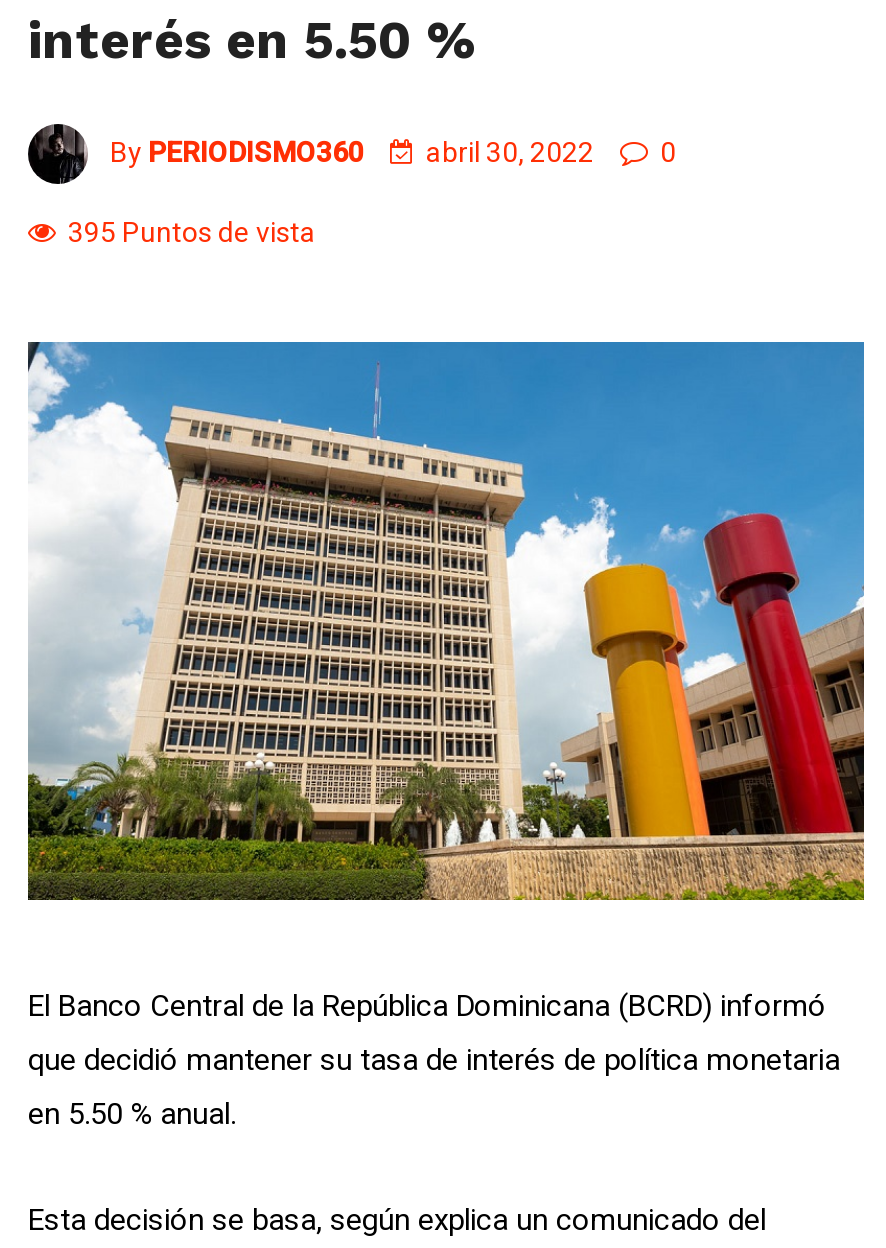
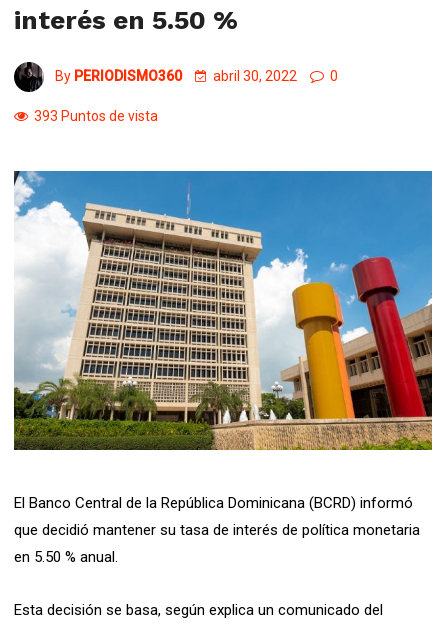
[62,216,316,248] 395 Puntos de vista -> [31,108,158,124] 393 Puntos de vista

